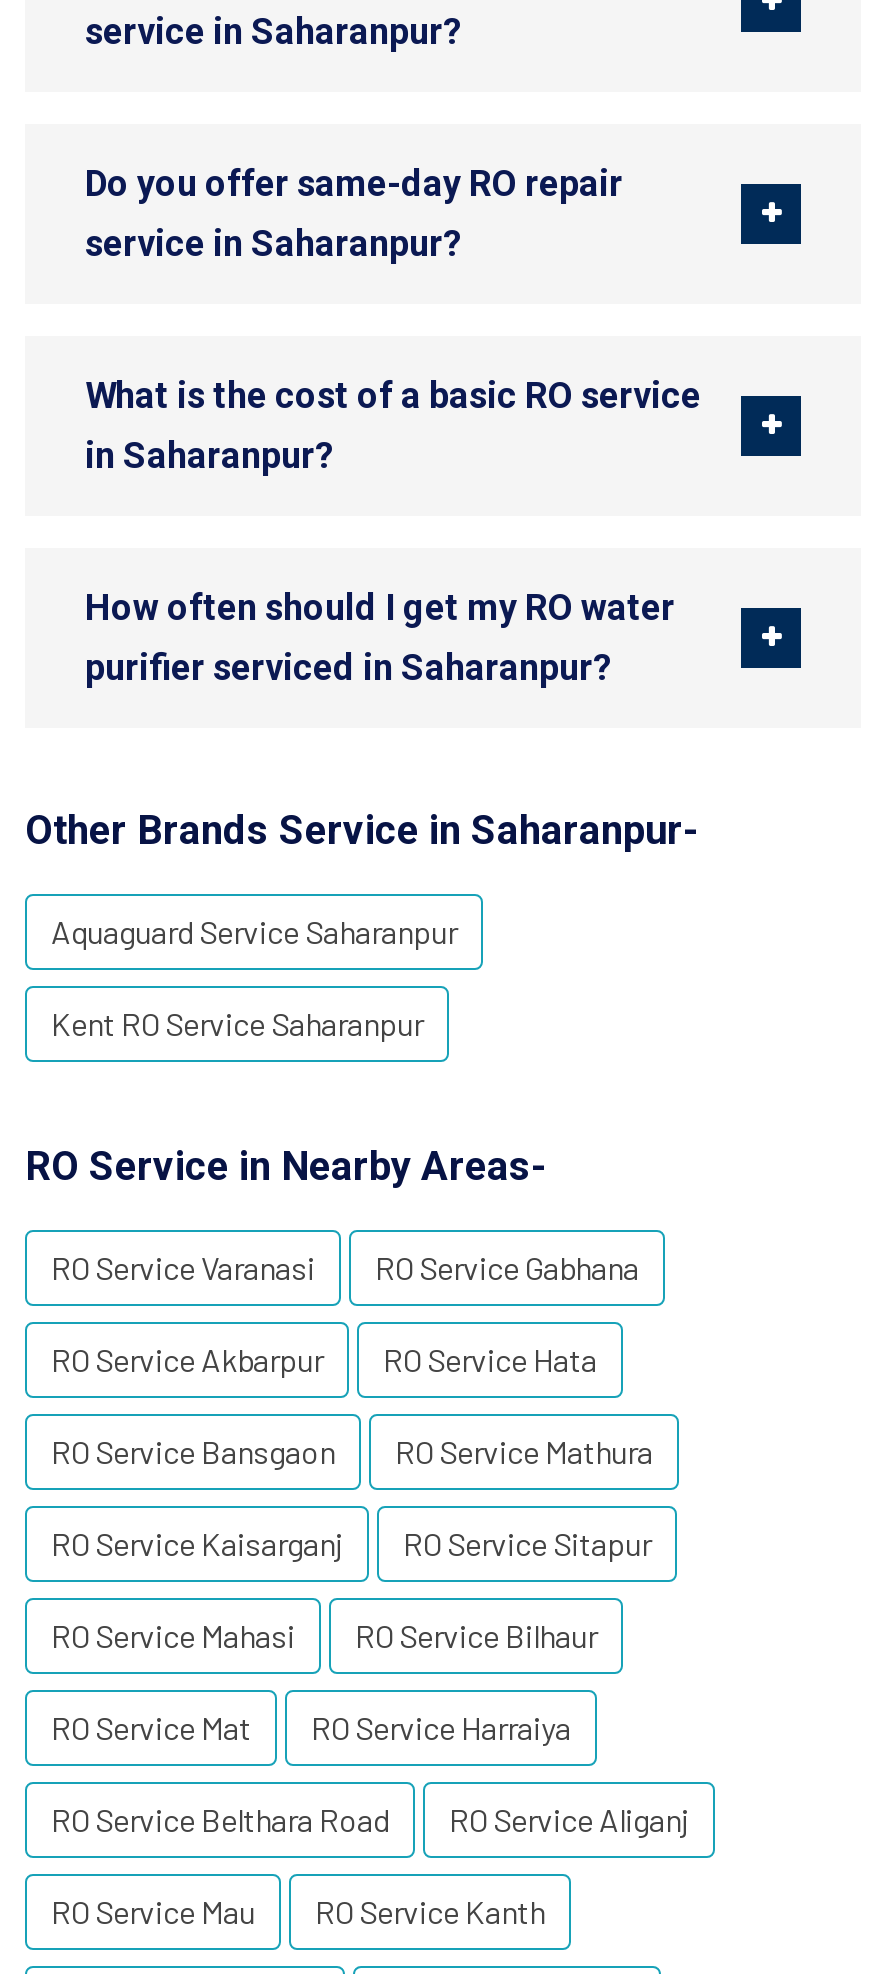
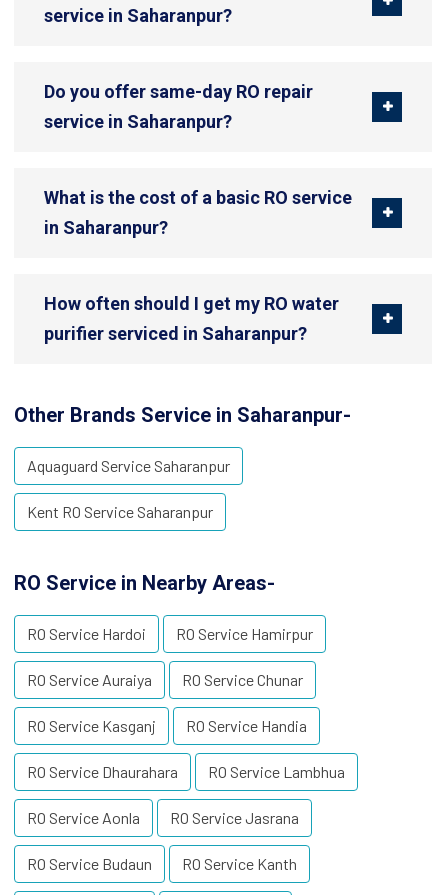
[51,1249,689,1931] RO Service Varanasi | RO Service Gabhana | RO Service Akbarpur | RO Service Hata | RO Service Bansgaon | RO Service Mathura | RO Service Kaisarganj | RO Service Sitapur | RO Service Mahasi | RO Service Bilhaur | RO Service Mat | RO Service Harraiya | RO Service Belthara Road | RO Service Aliganj | RO Service Mau -> [27,624,345,873] RO Service Hardoi | RO Service Hamirpur | RO Service Auraiya | RO Service Chunar | RO Service Kasganj | RO Service Handia | RO Service Dhaurahara | RO Service Lambhua | RO Service Aonla | RO Service Jasrana | RO Service Budaun

